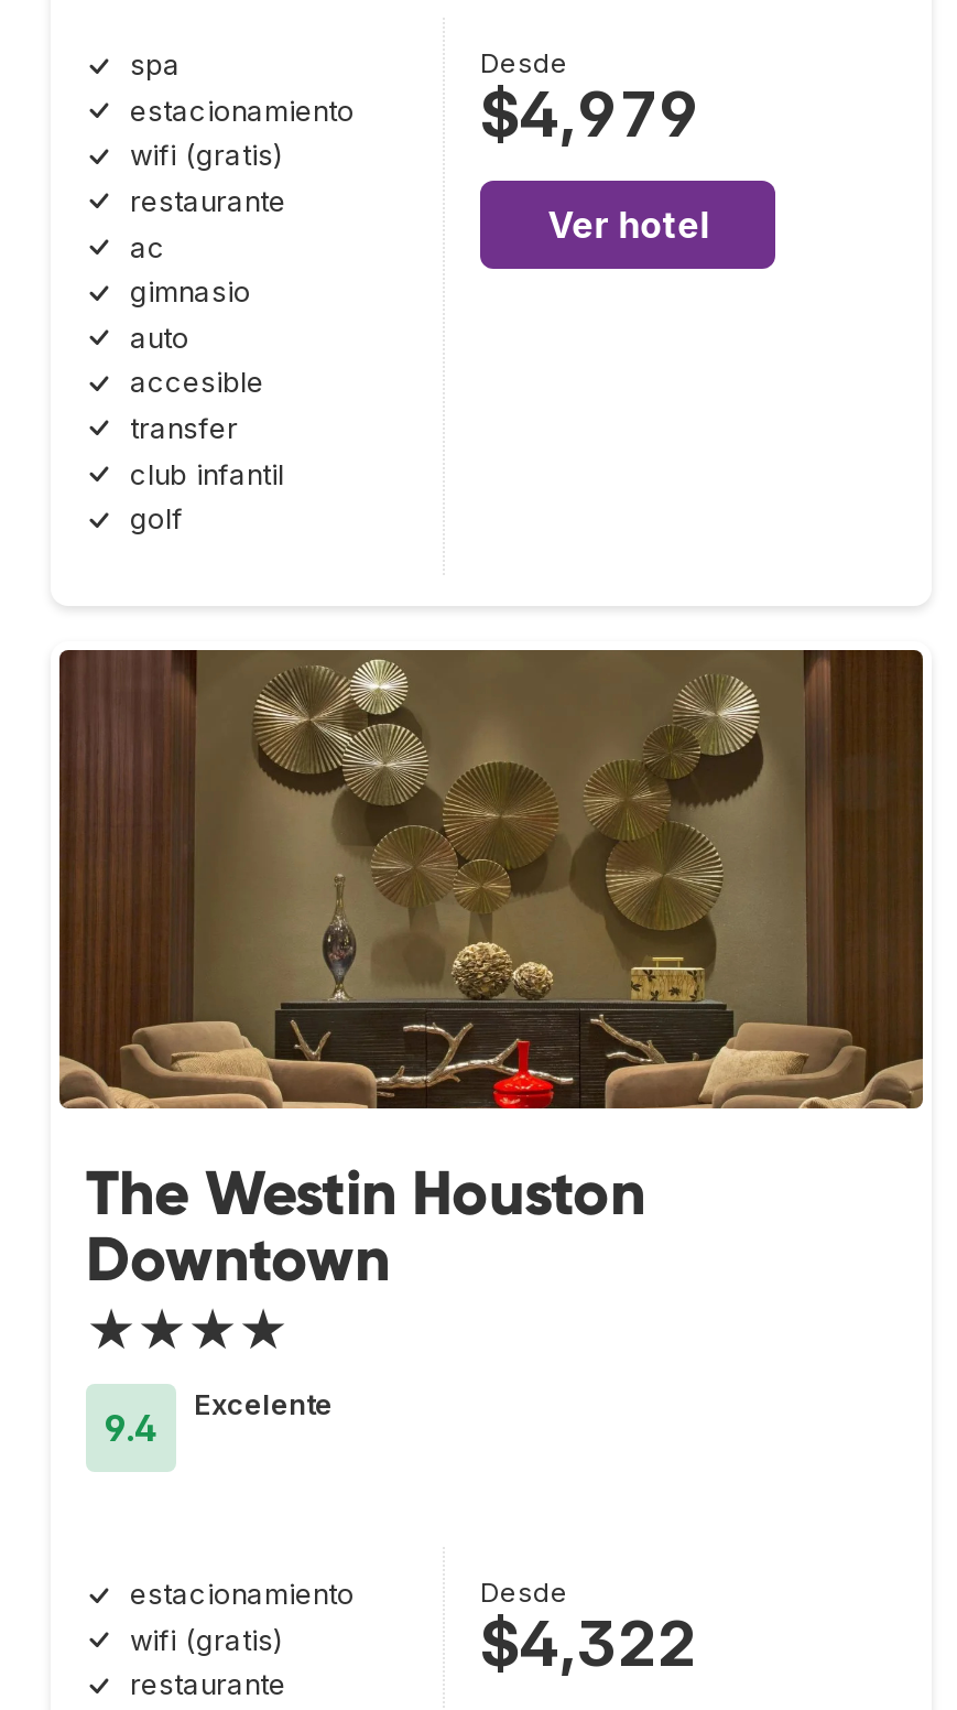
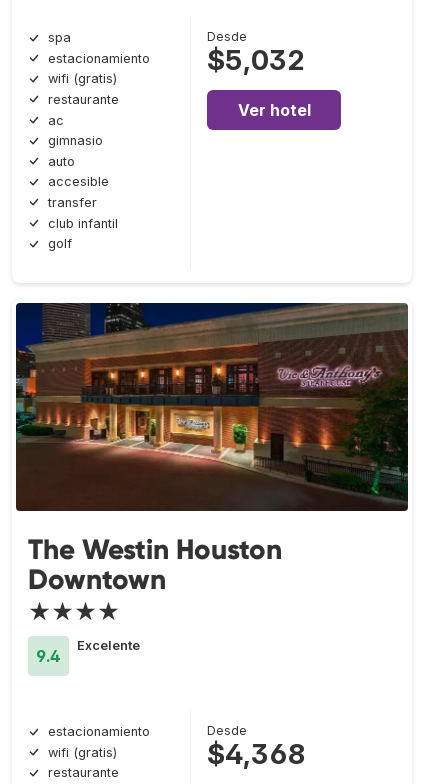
[480,78,700,152] $4,979 -> [207,43,305,77] $5,032
[57,648,925,1111] [image] -> [15,302,409,512] [image]
[480,1607,696,1682] $4,322 -> [207,737,305,771] $4,368

